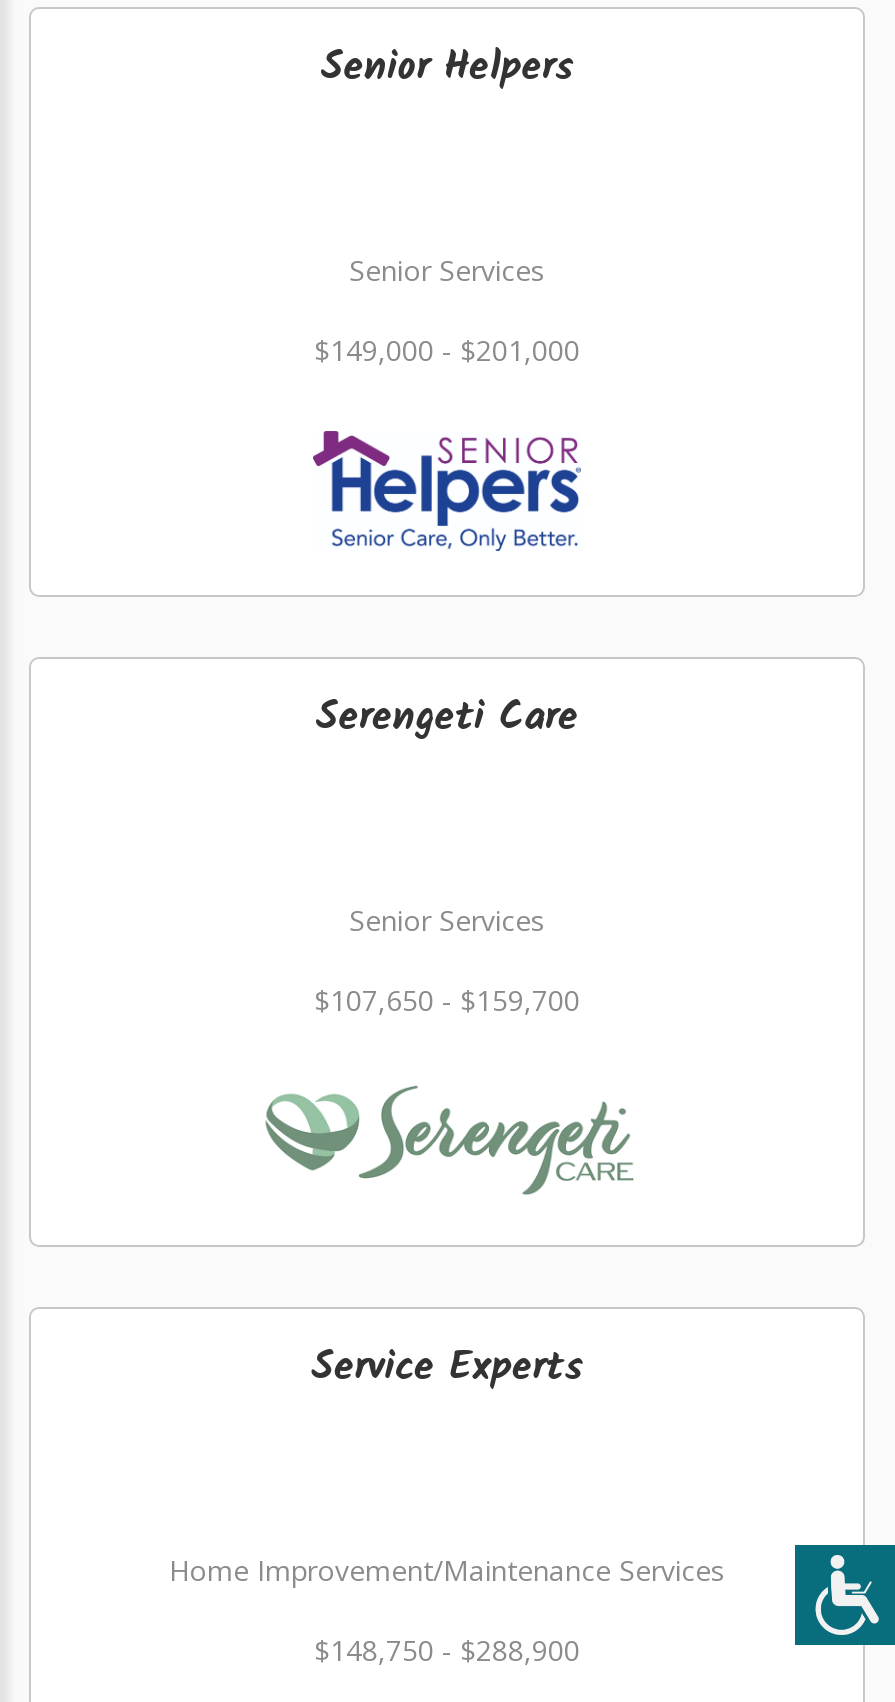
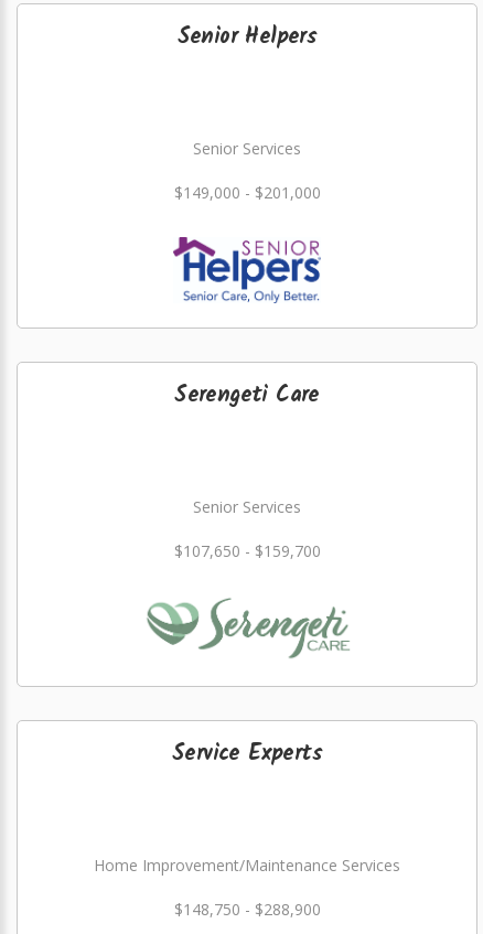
[793,1543,889,1647] [image] -> none

